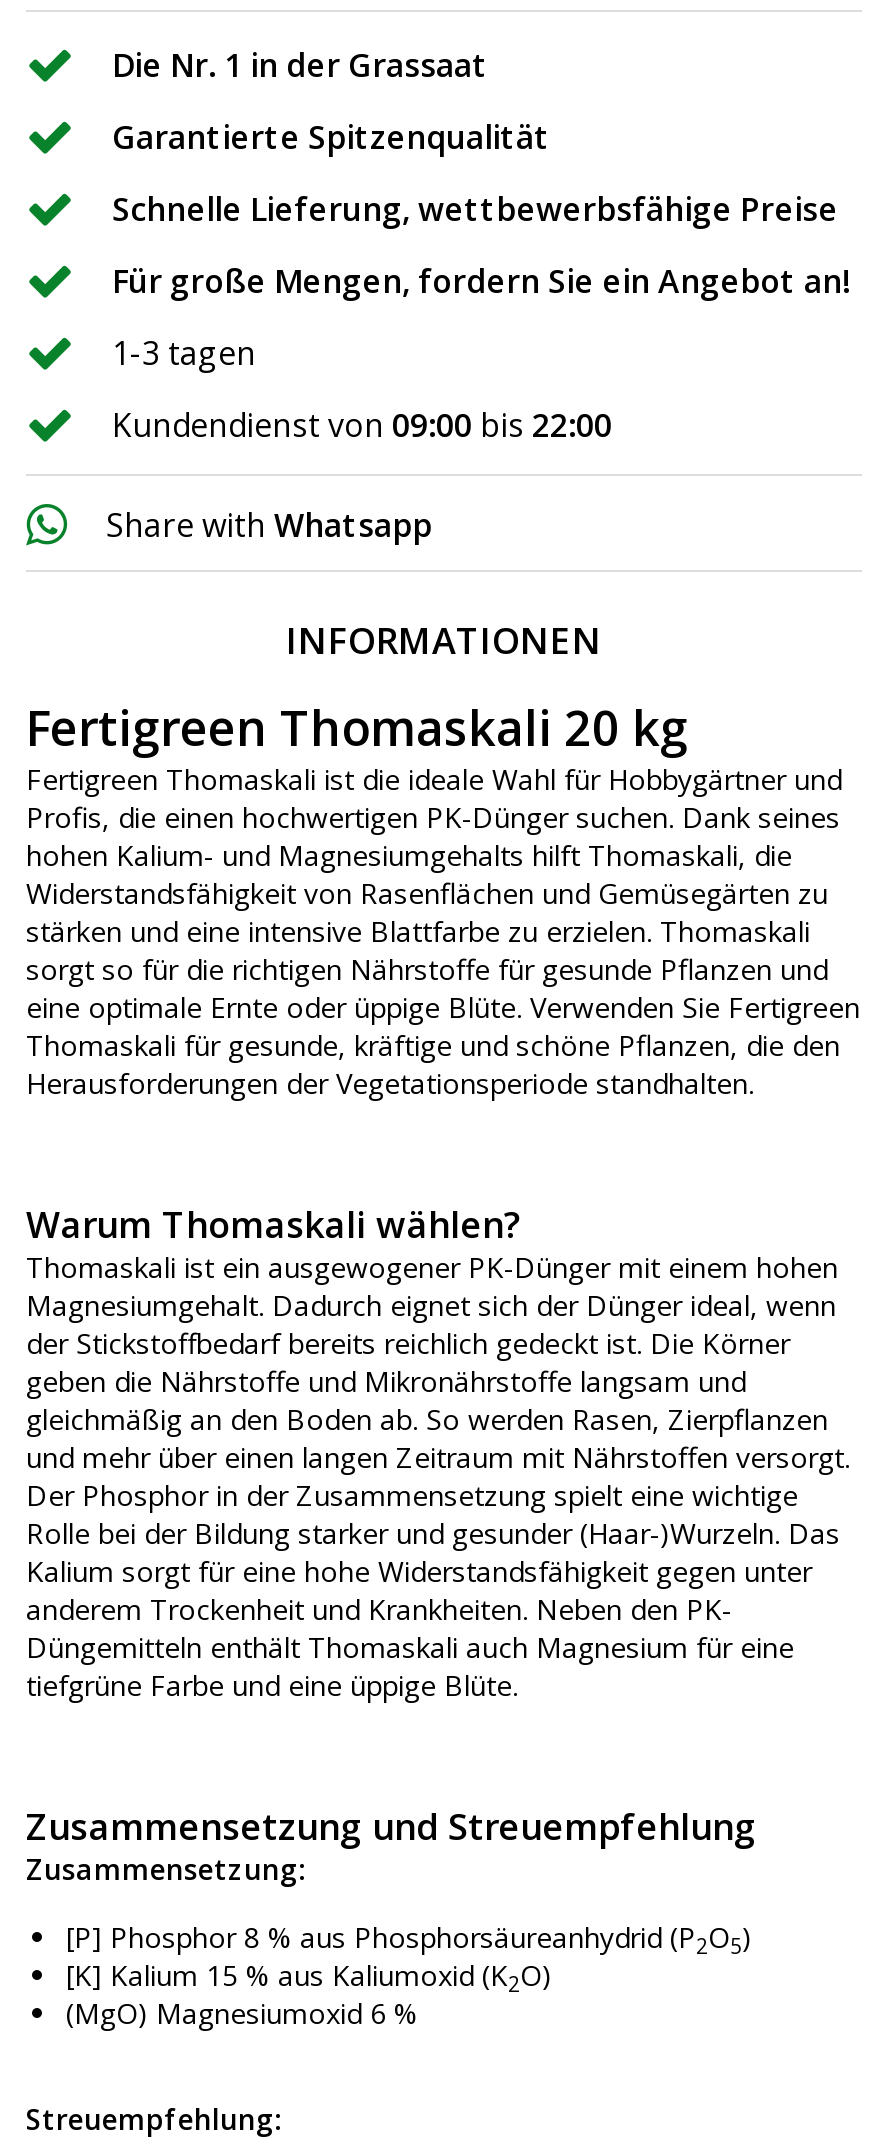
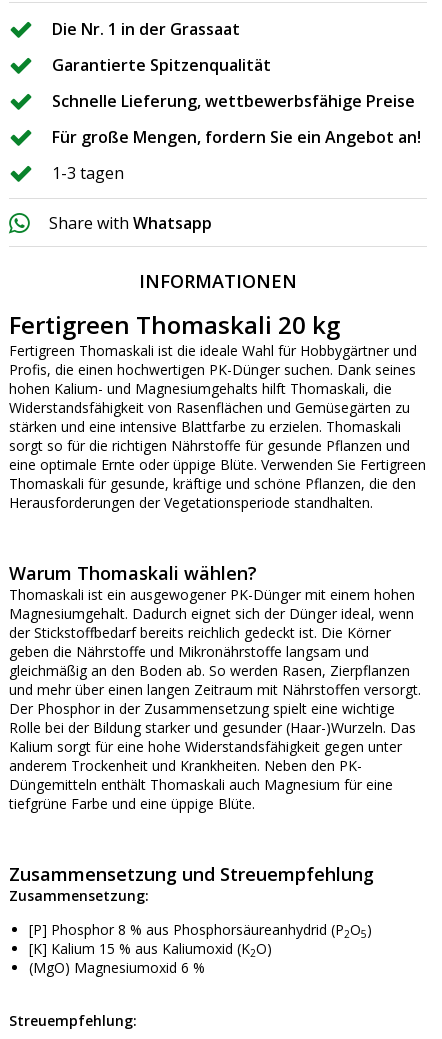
[112,403,612,447] Kundendienst von 09:00 bis 22:00 -> none

